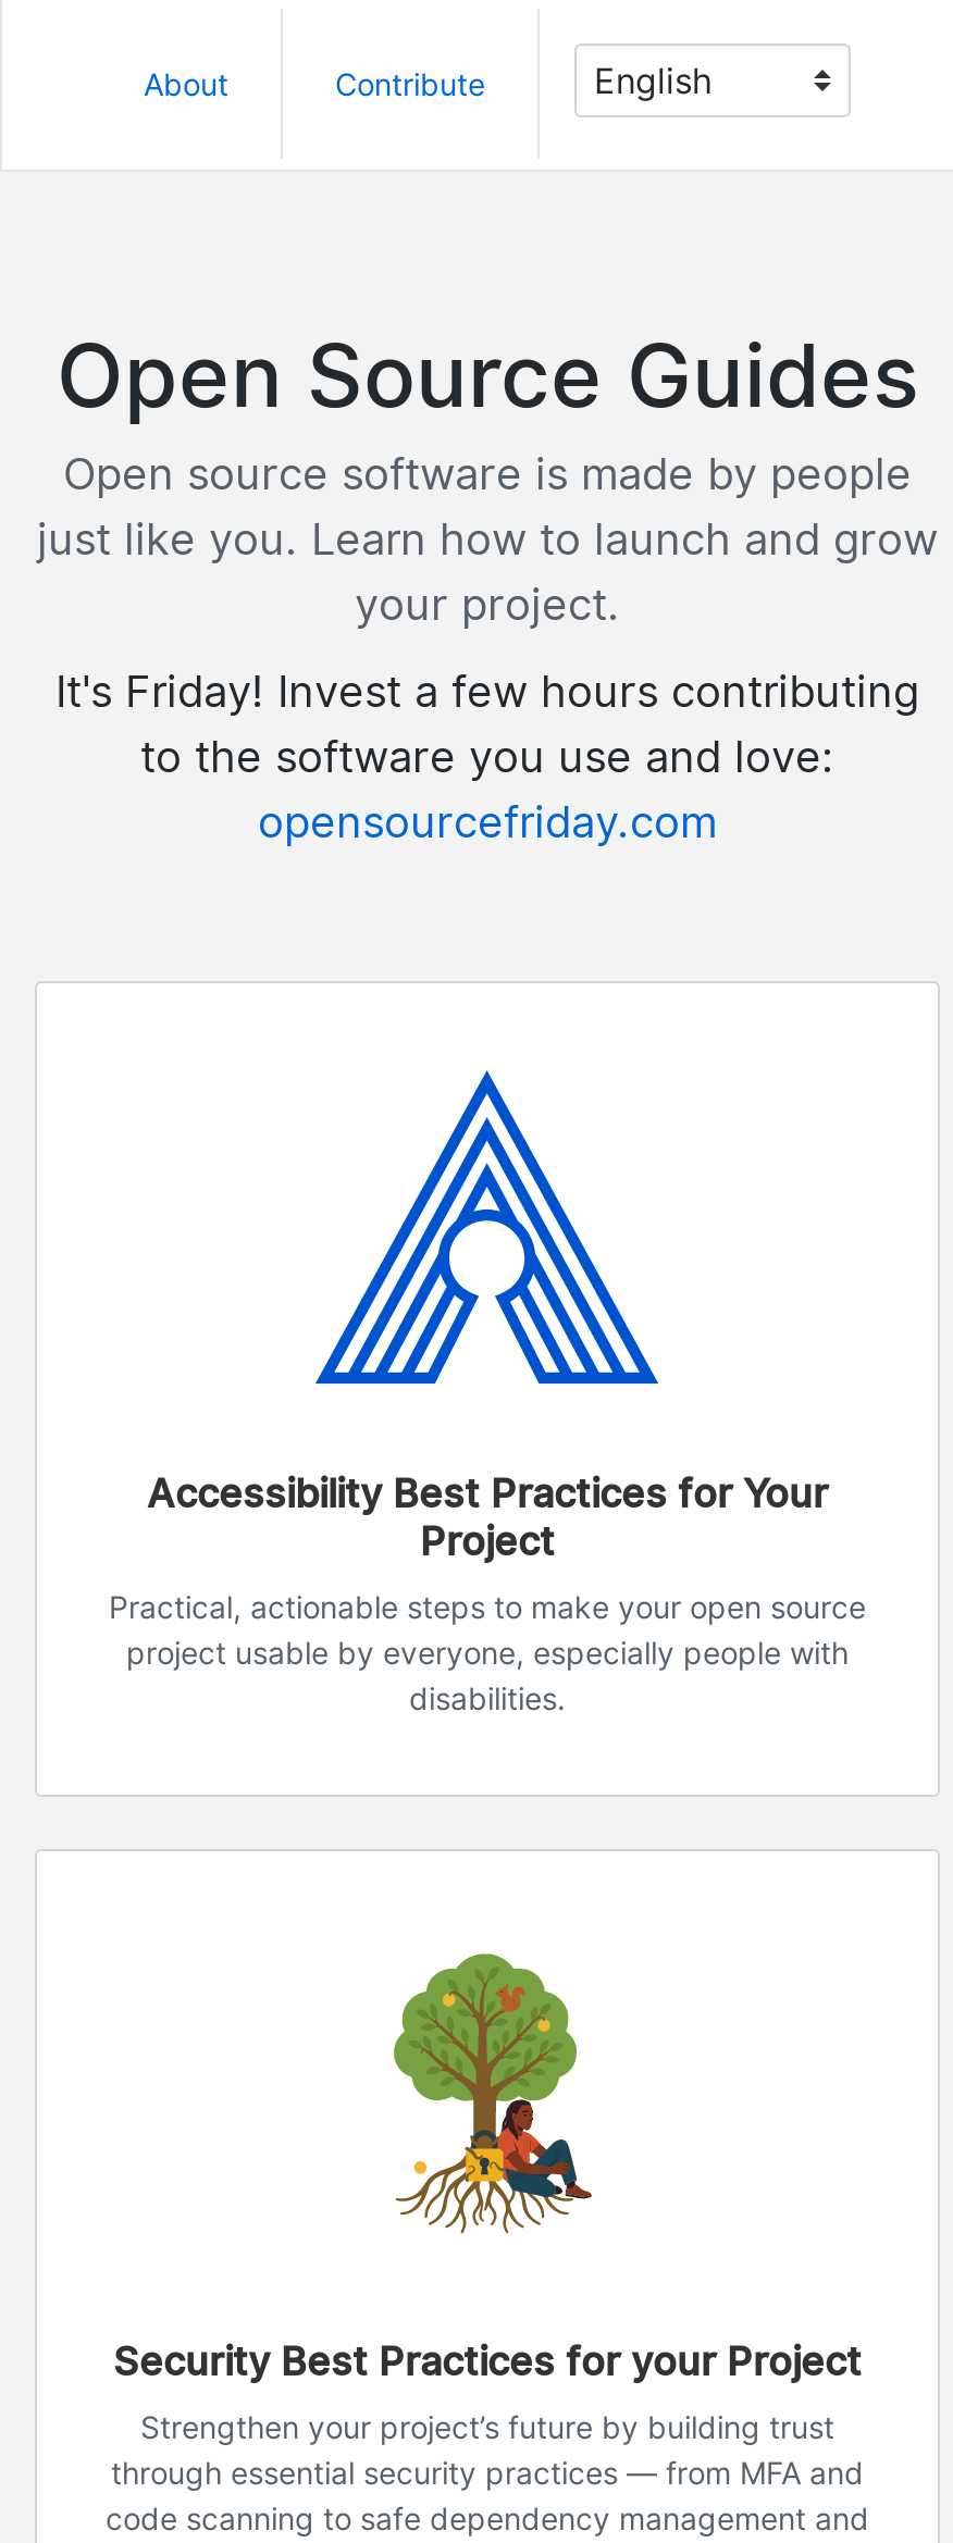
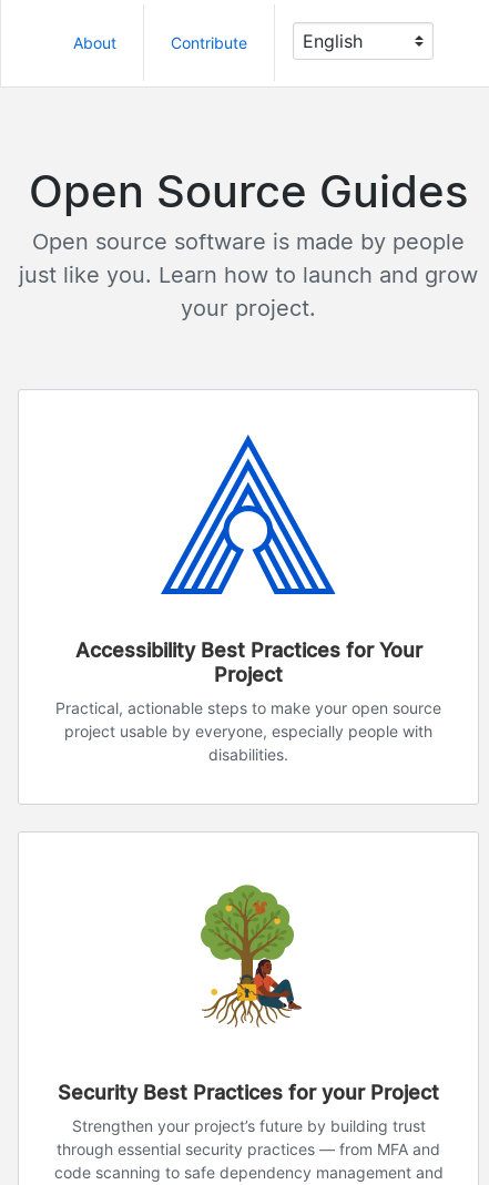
[55,666,919,848] It's Friday! Invest a few hours contributing | to the software you use and love: | opensourcefriday.com -> none

